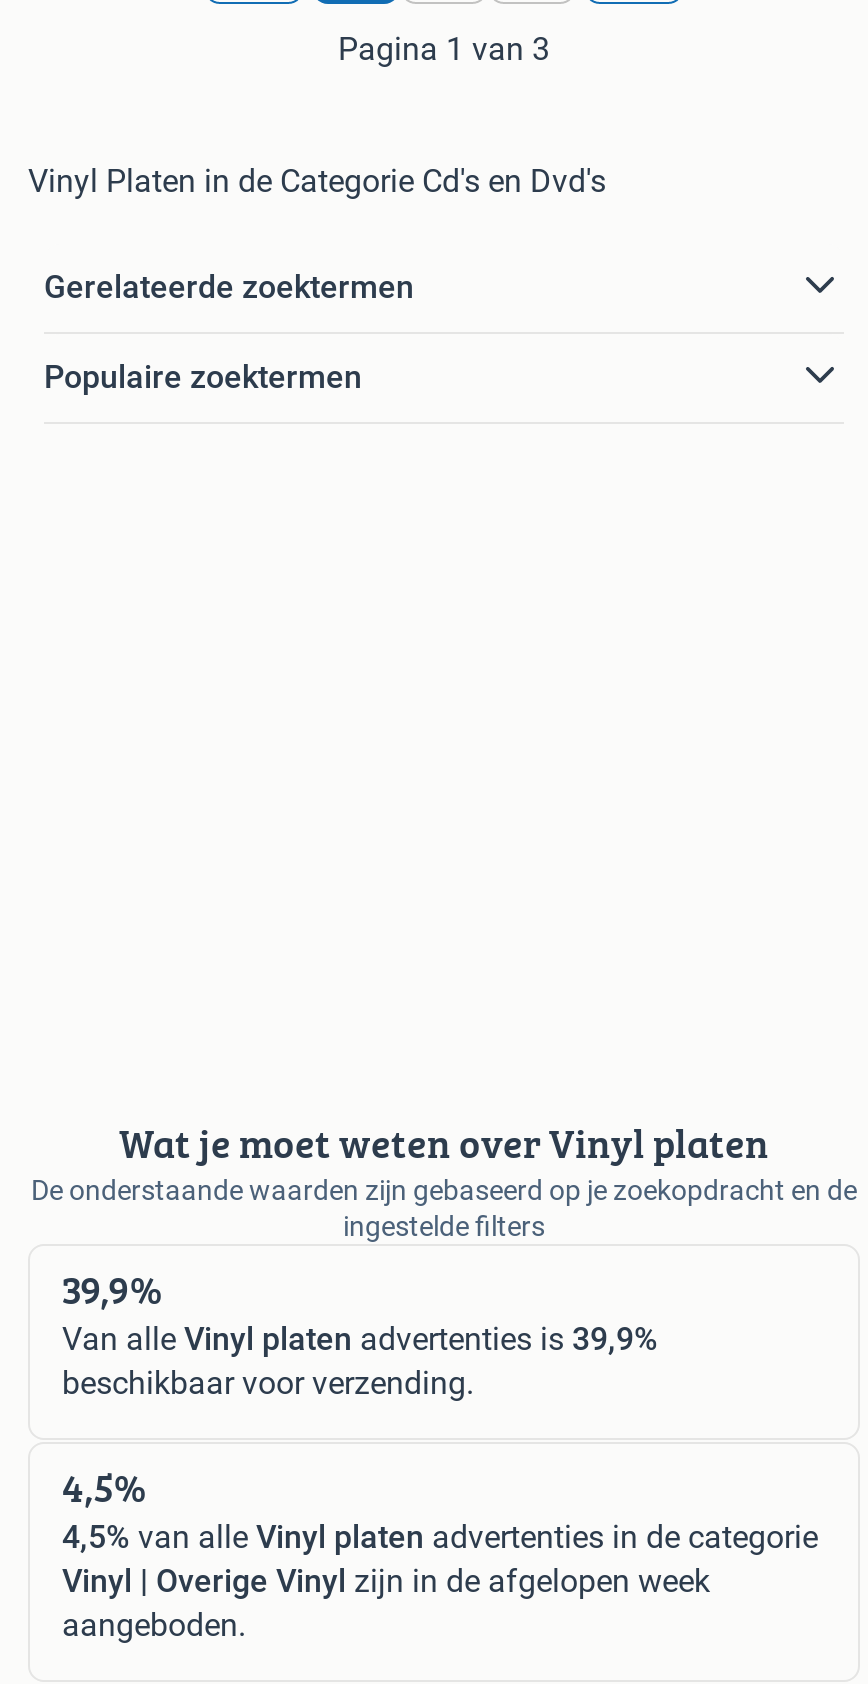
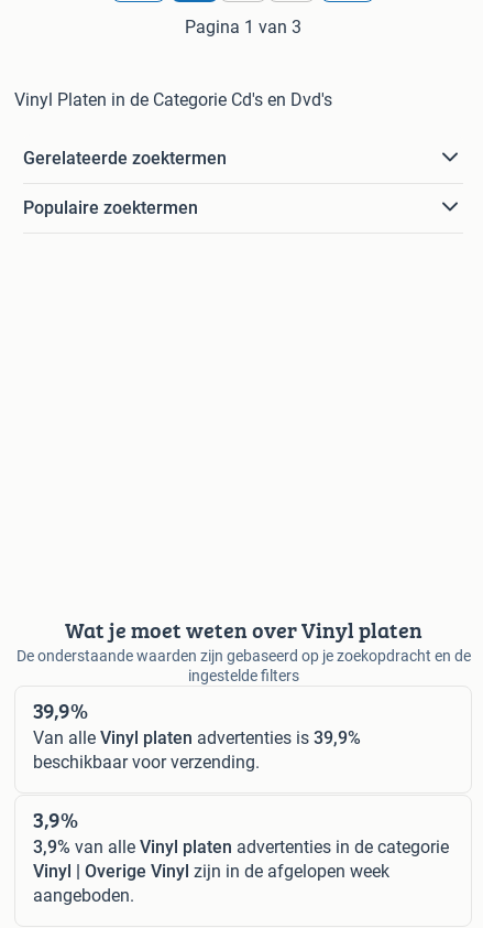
[62,1457,146,1515] 4,5% -> [33,803,78,835] 3,9%
[62,1517,818,1555] 4,5% van alle Vinyl platen advertenties in de categorie -> [33,836,449,857] 3,9% van alle Vinyl platen advertenties in de categorie

